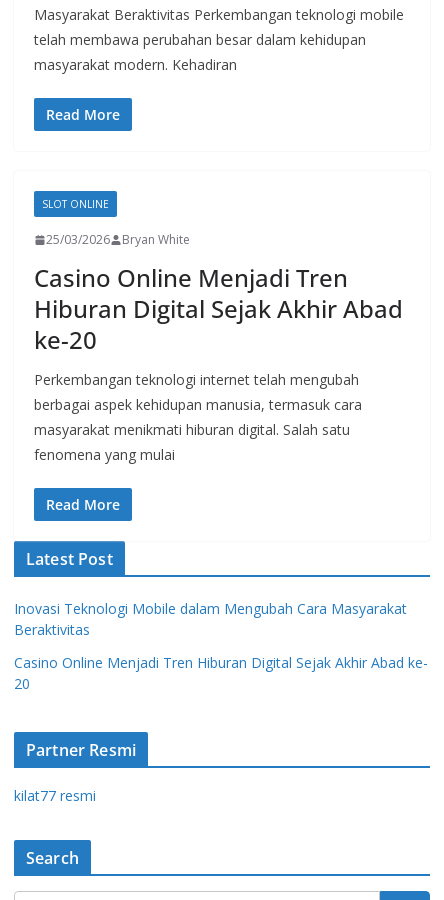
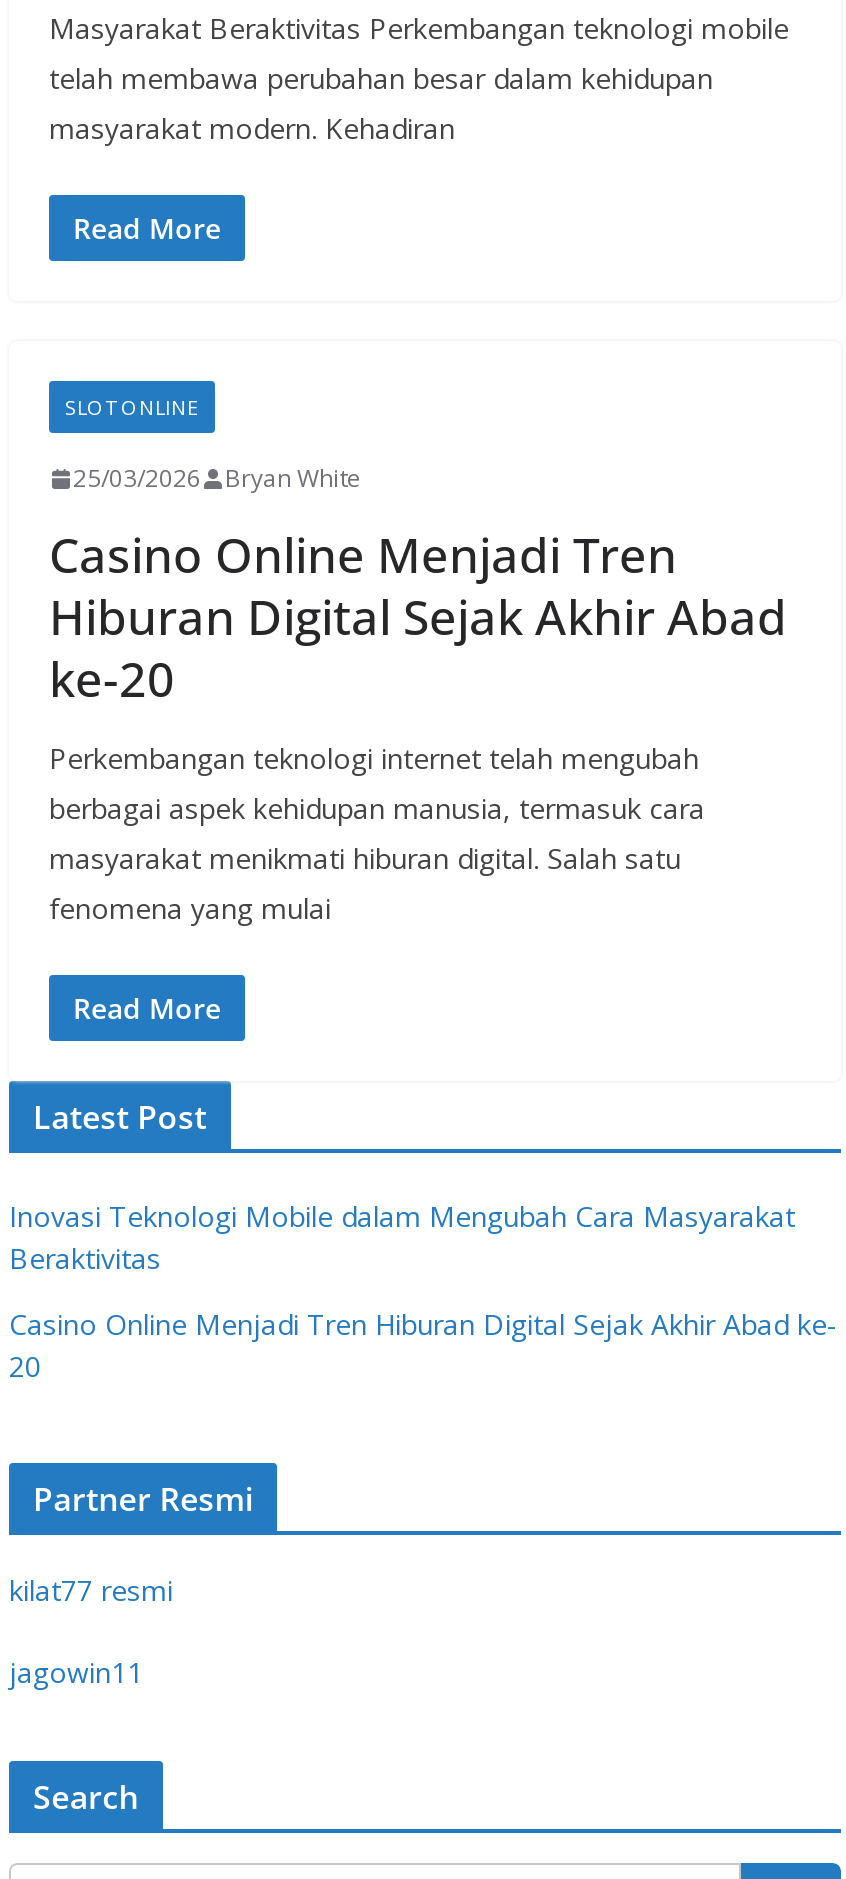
none -> [9,1653,143,1691] jagowin11

